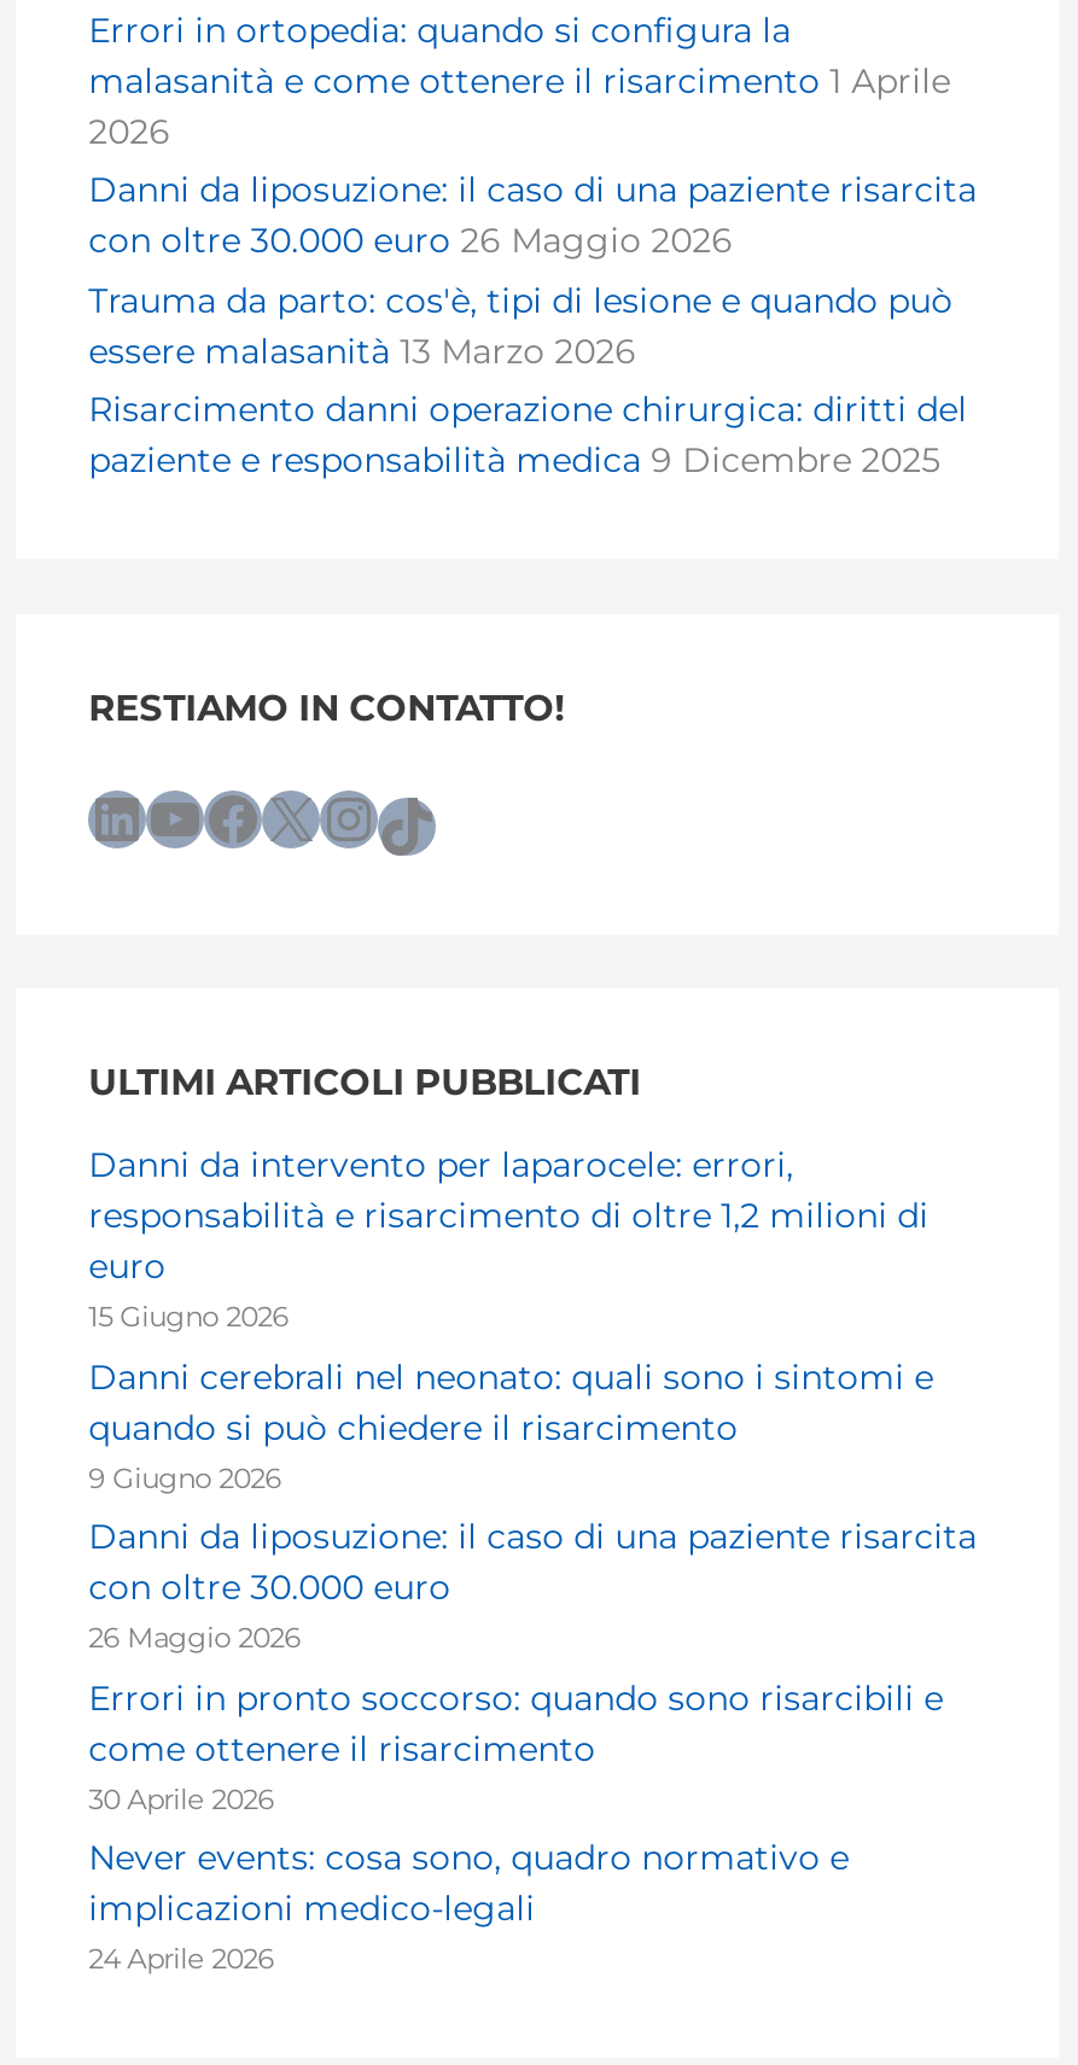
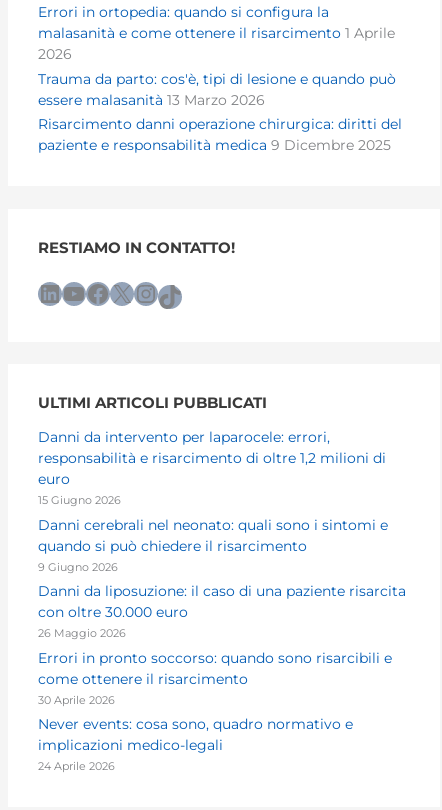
[88,168,977,262] Danni da liposuzione: il caso di una paziente risarcita | con oltre 30.000 euro 26 Maggio 2026 -> none

